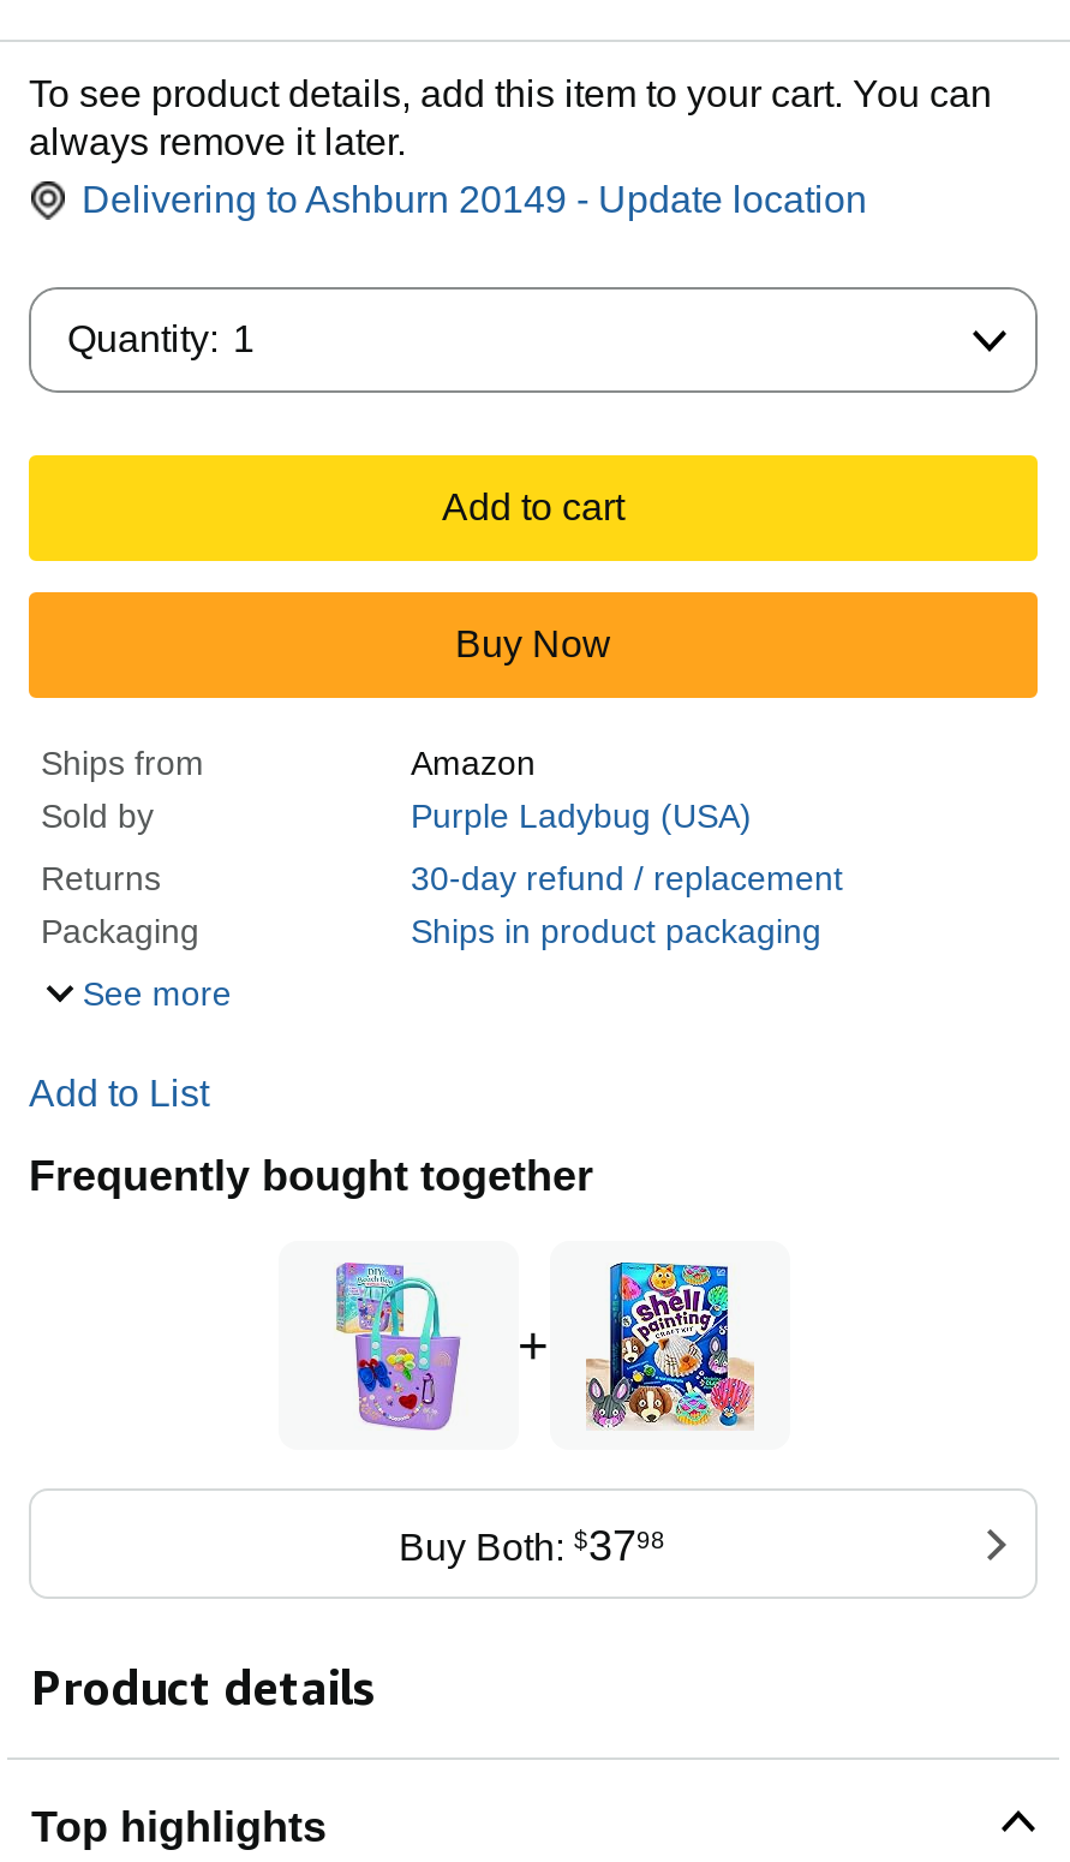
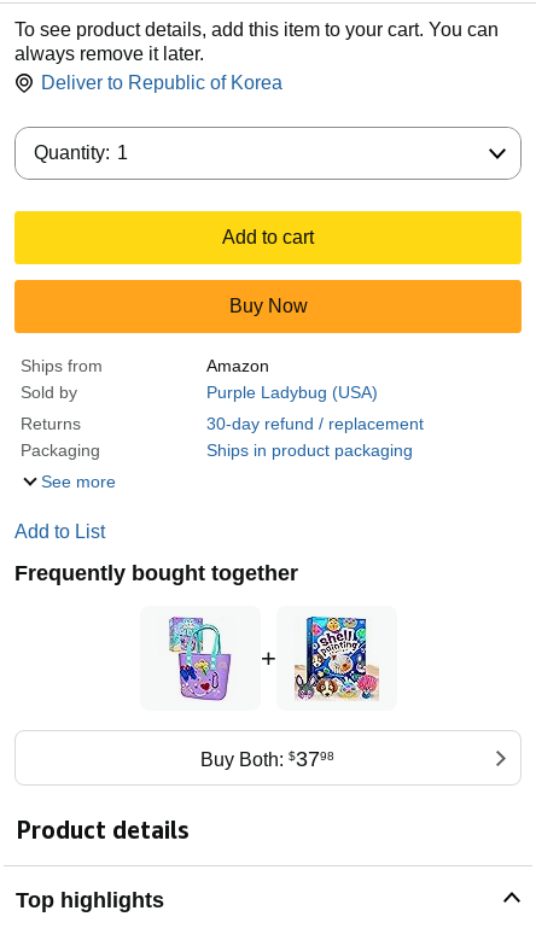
[82,179,867,220] Delivering to Ashburn 20149 - Update location -> [41,72,282,93] Deliver to Republic of Korea

